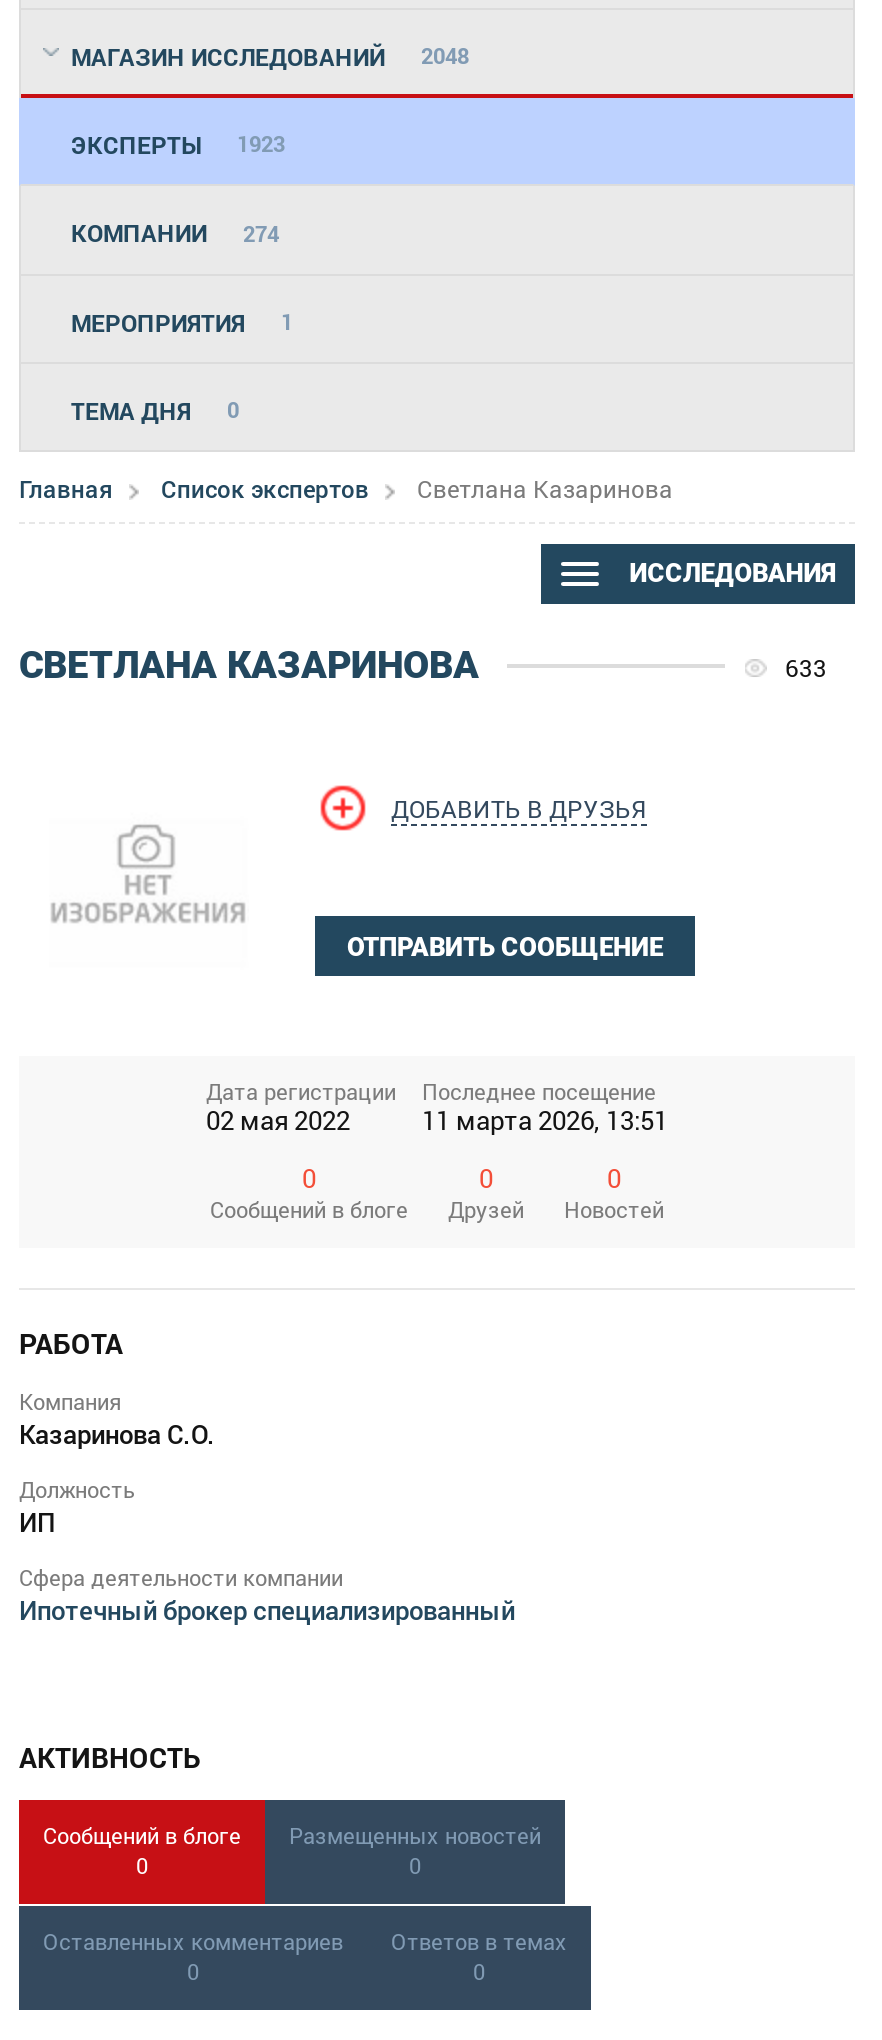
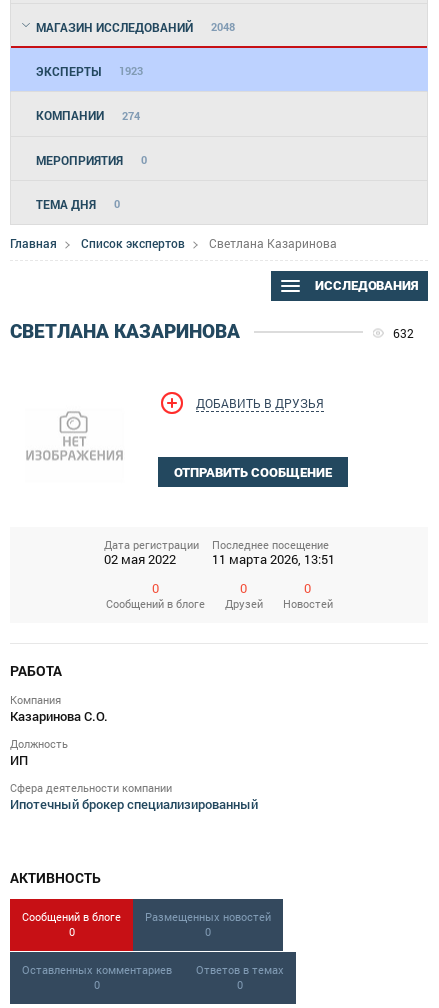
[71,305,293,337] МЕРОПРИЯТИЯ 1 -> [36,152,147,168] МЕРОПРИЯТИЯ 0
[785,651,827,683] 633 -> [393,324,414,340] 632

